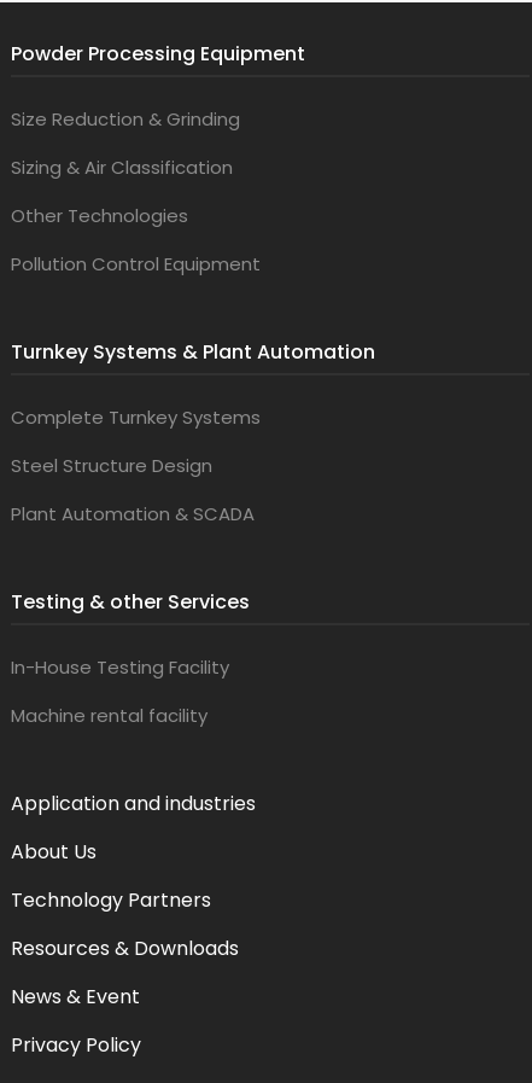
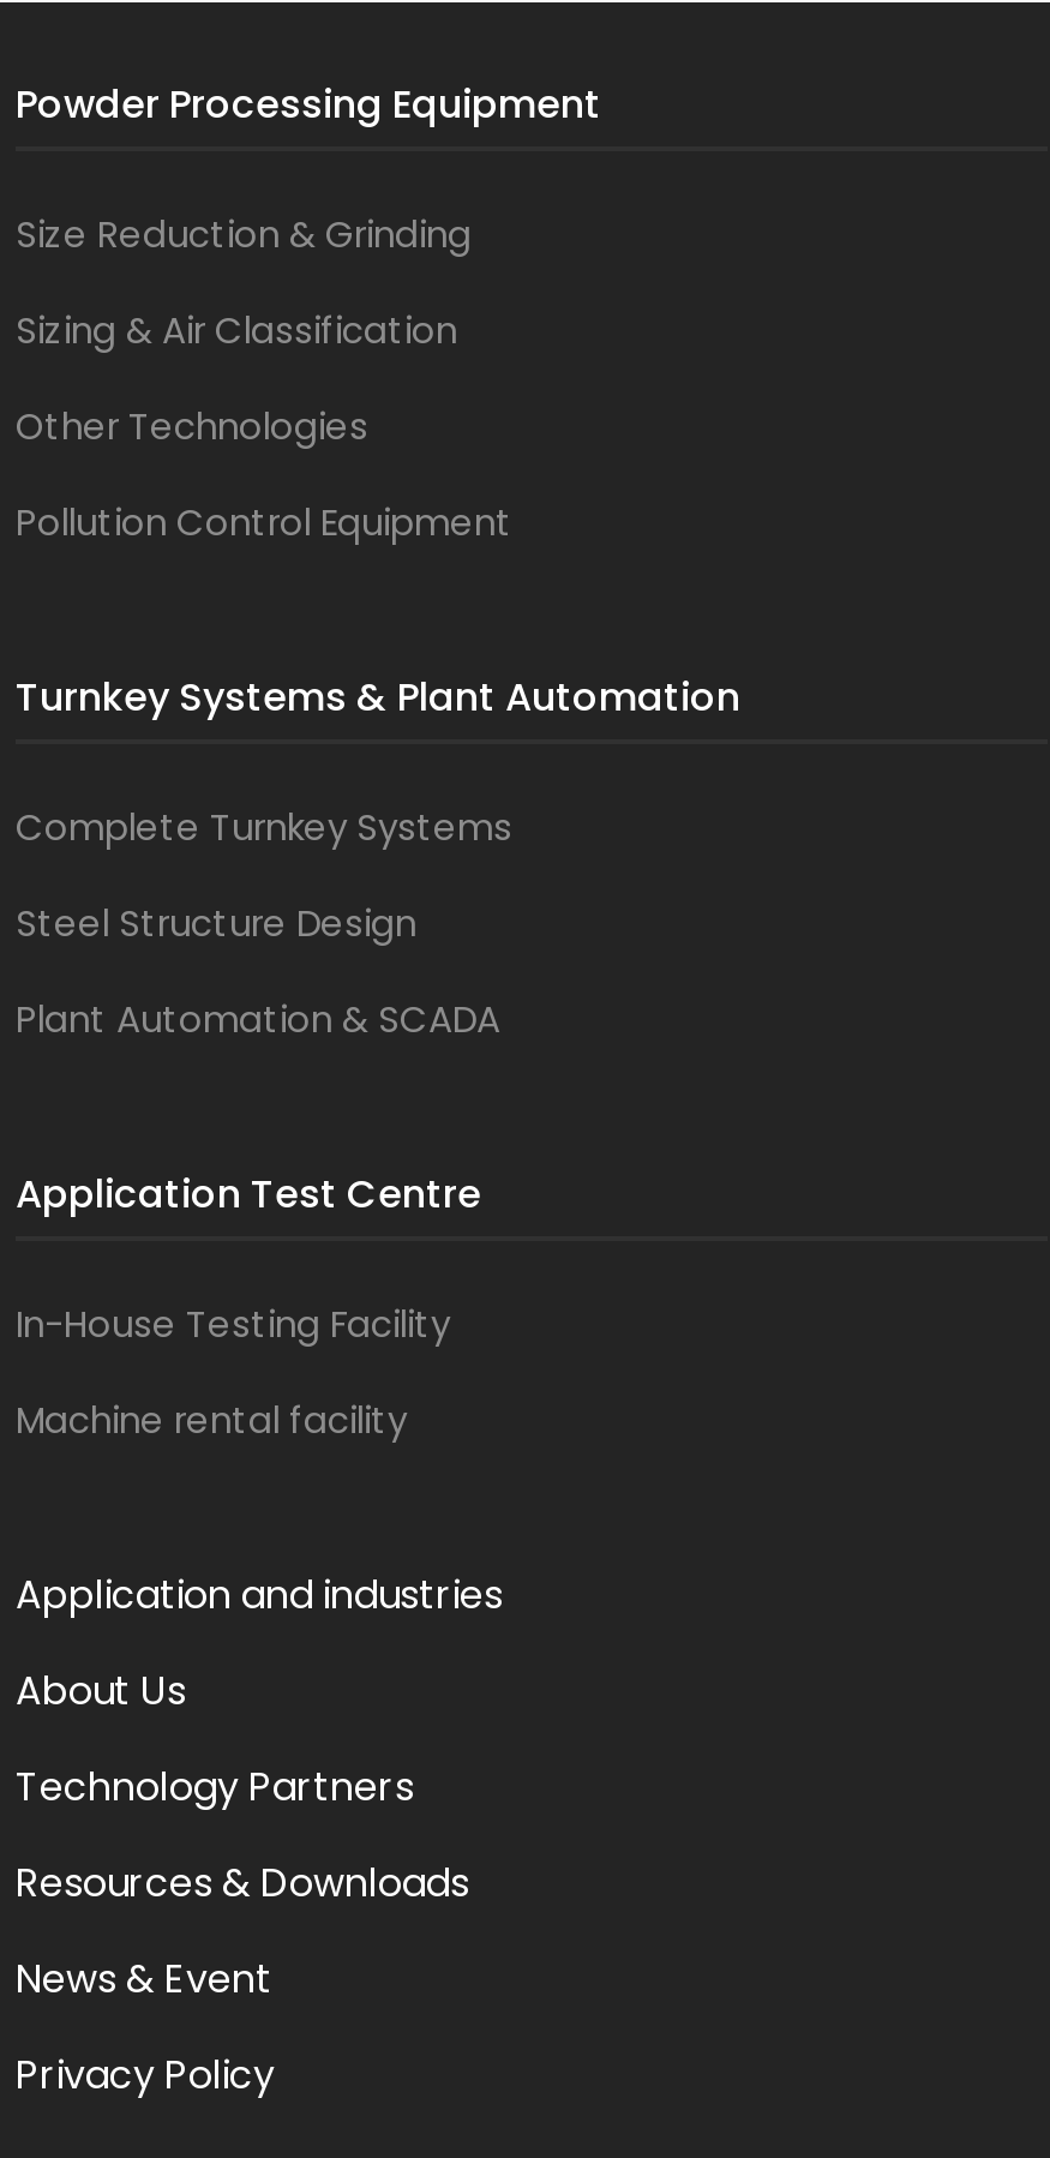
[11,589,250,616] Testing & other Services -> [16,1168,481,1223] Application Test Centre

